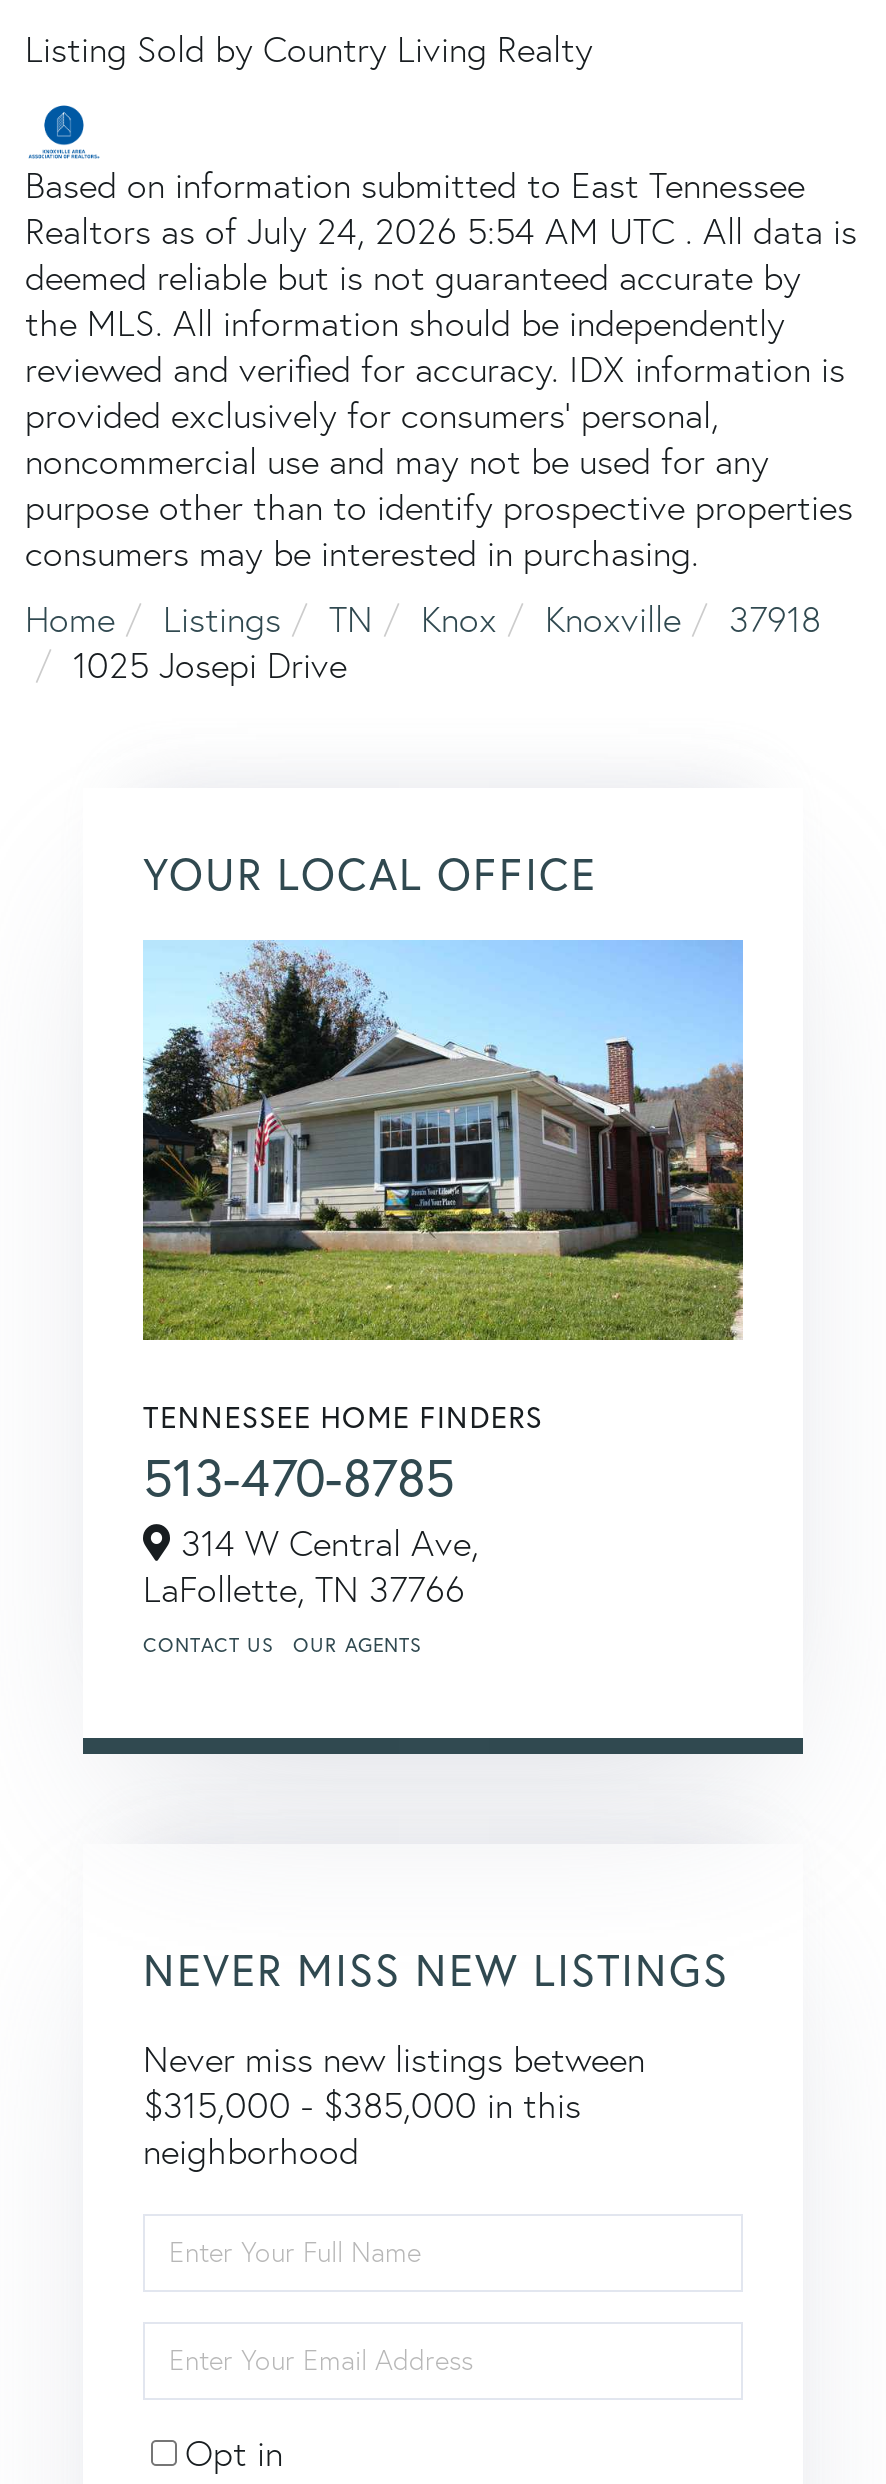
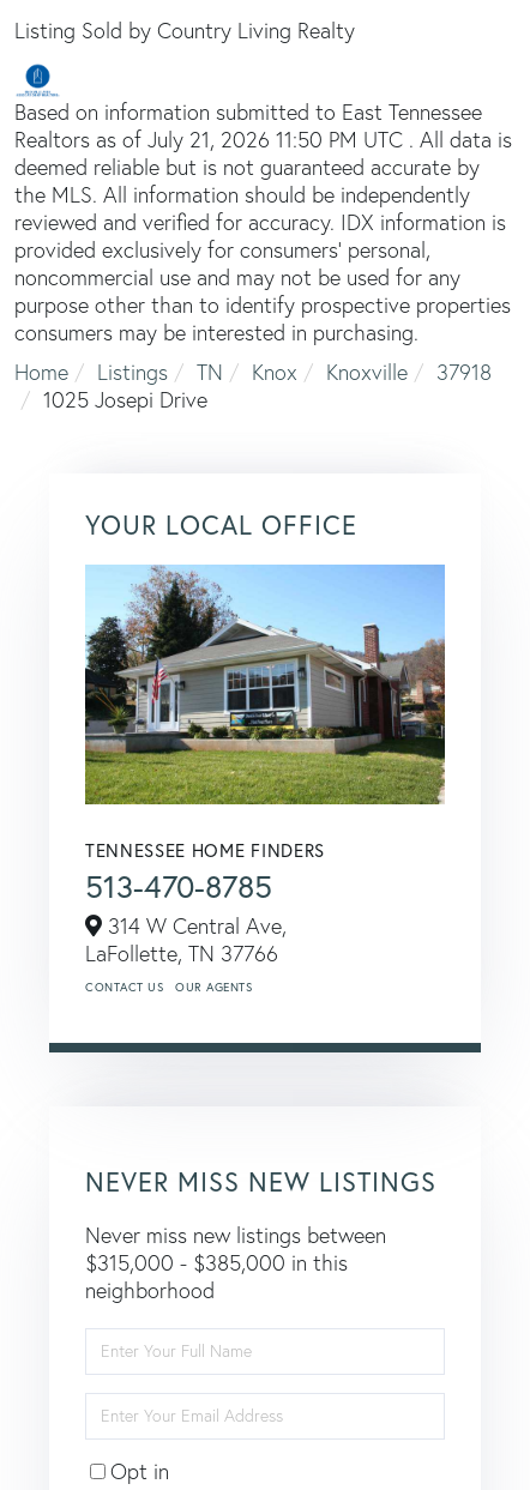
[25,207,857,253] Realtors as of July 24, 2026 5:54 AM UTC . All data is -> [14,125,512,153] Realtors as of July 21, 2026 11:50 PM UTC . All data is

